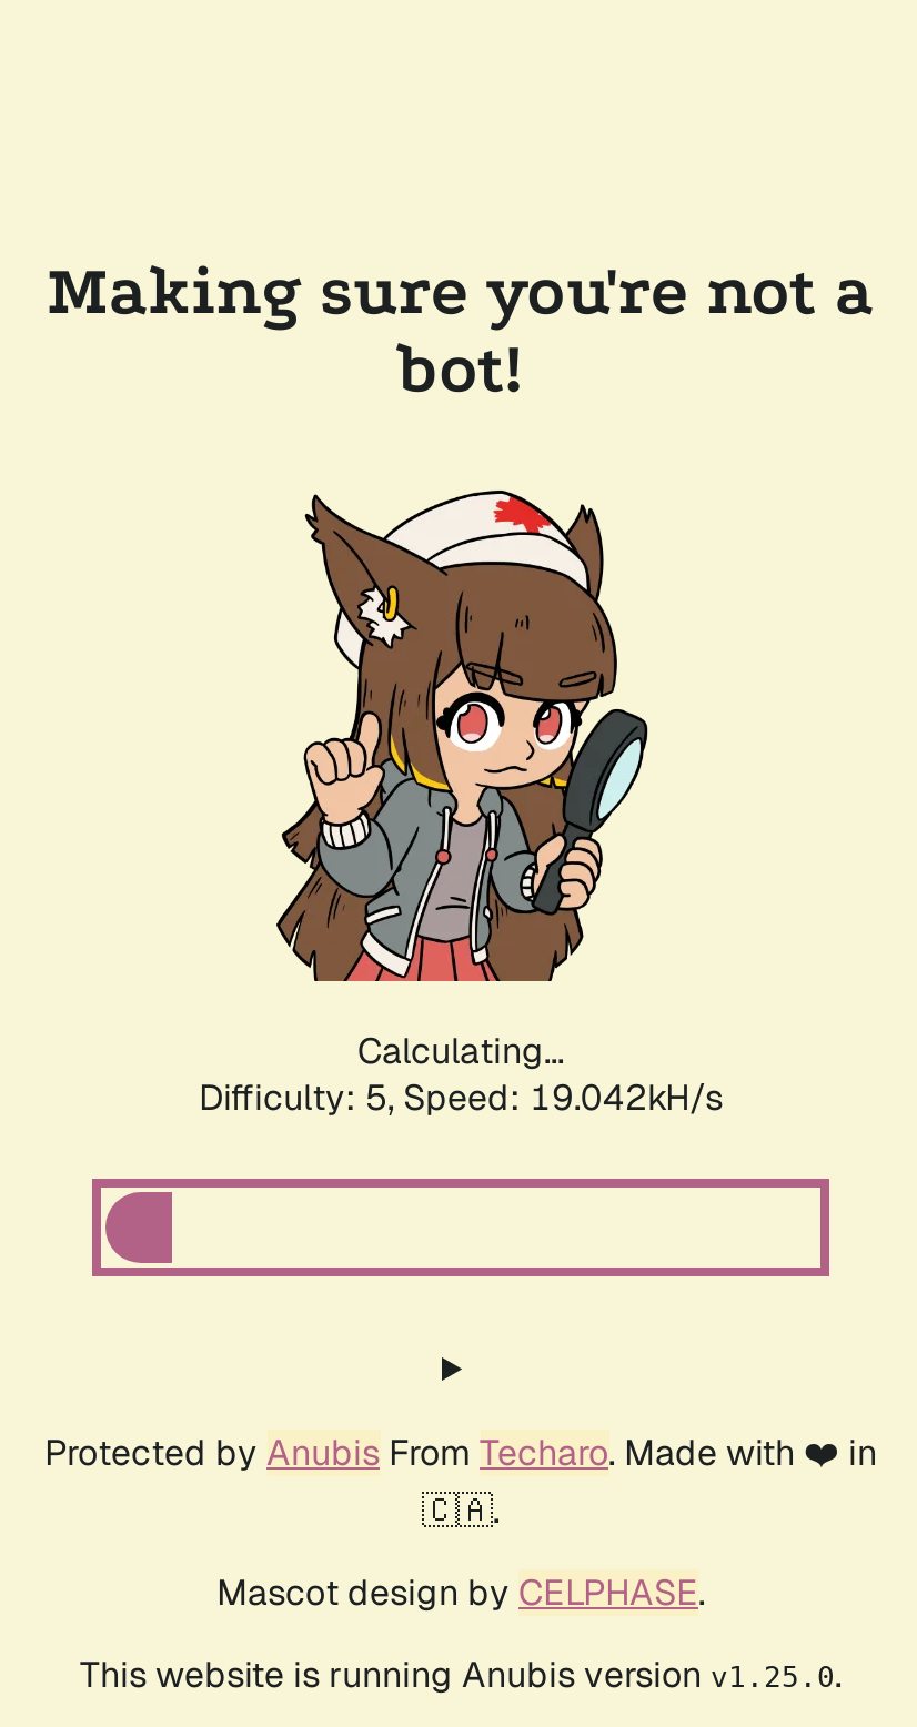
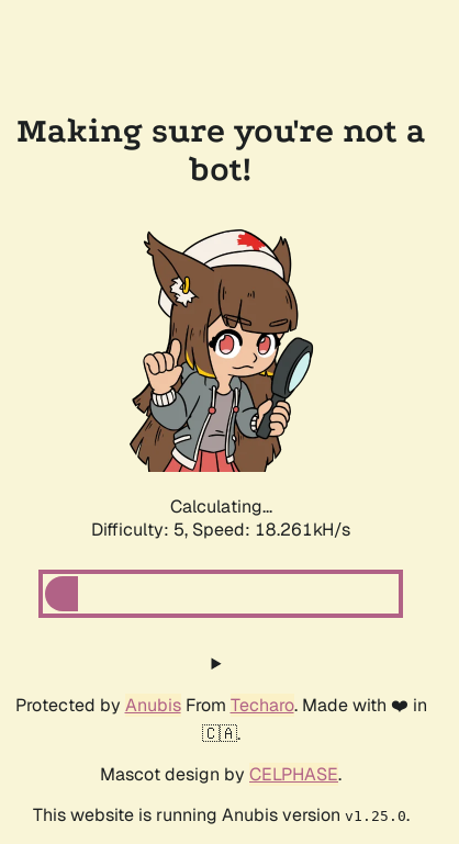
[199,1074,723,1121] Difficulty: 5, Speed: 19.042kH/s -> [91,518,350,541] Difficulty: 5, Speed: 18.261kH/s

